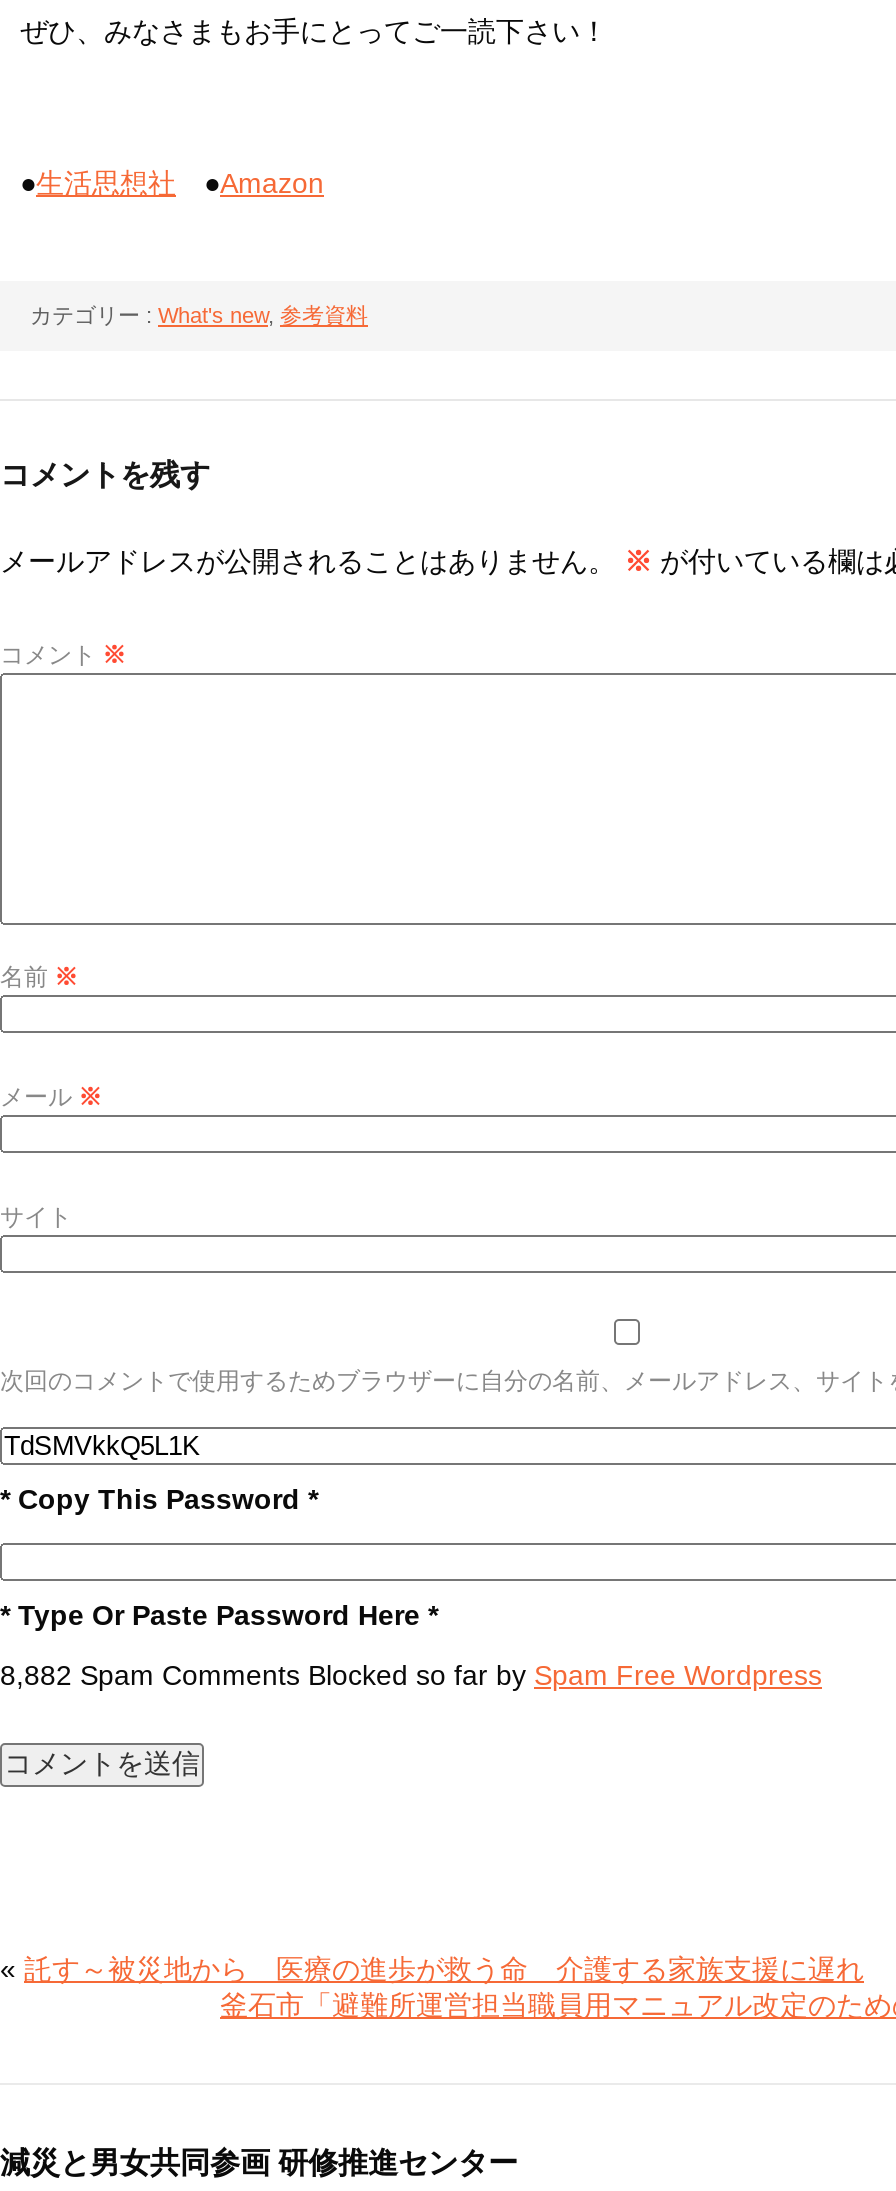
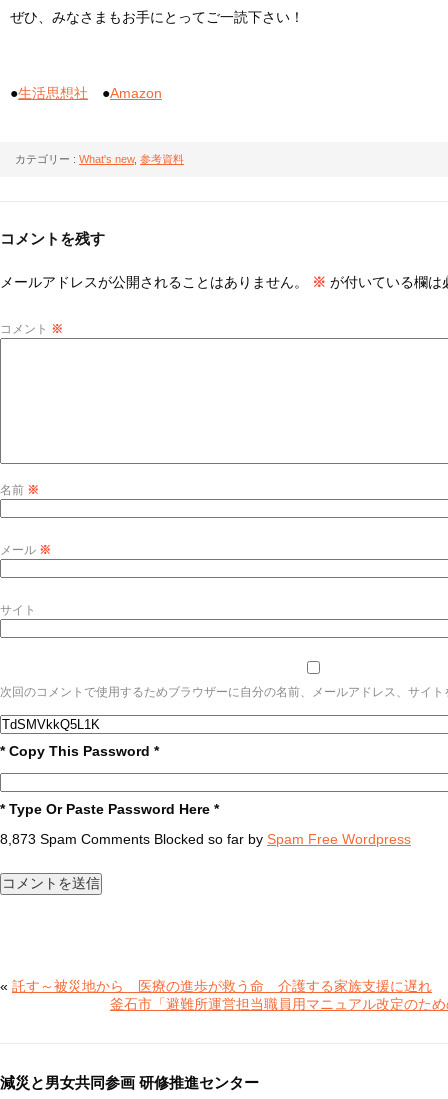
[0,1659,822,1691] 8,882 Spam Comments Blocked so far by Spam Free Wordpress -> [0,831,411,847] 8,873 Spam Comments Blocked so far by Spam Free Wordpress

